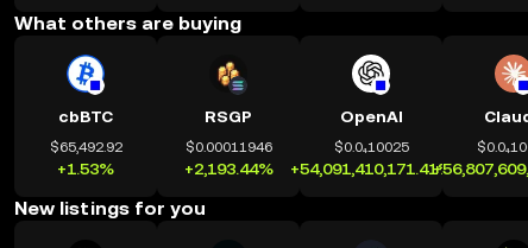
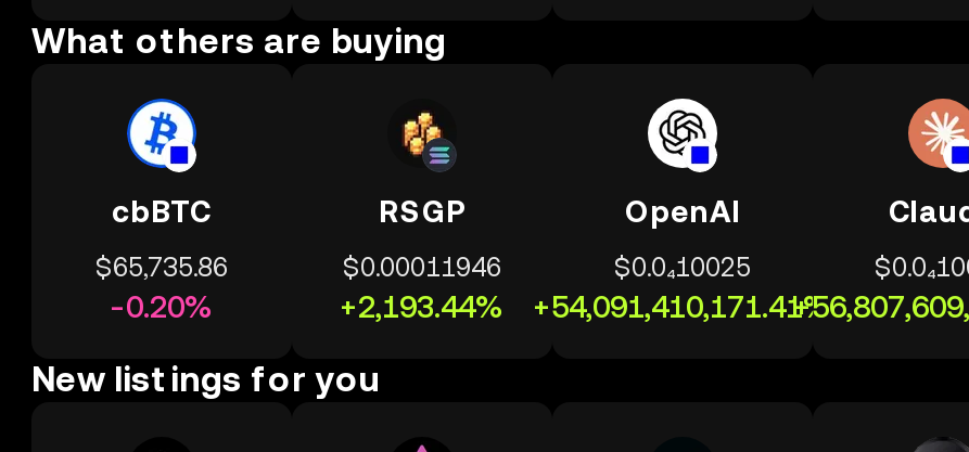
[49,139,122,155] $65,492.92 -> [95,253,228,283] $65,735.86
[57,159,114,178] +1.53% -> [111,289,213,324] -0.20%

